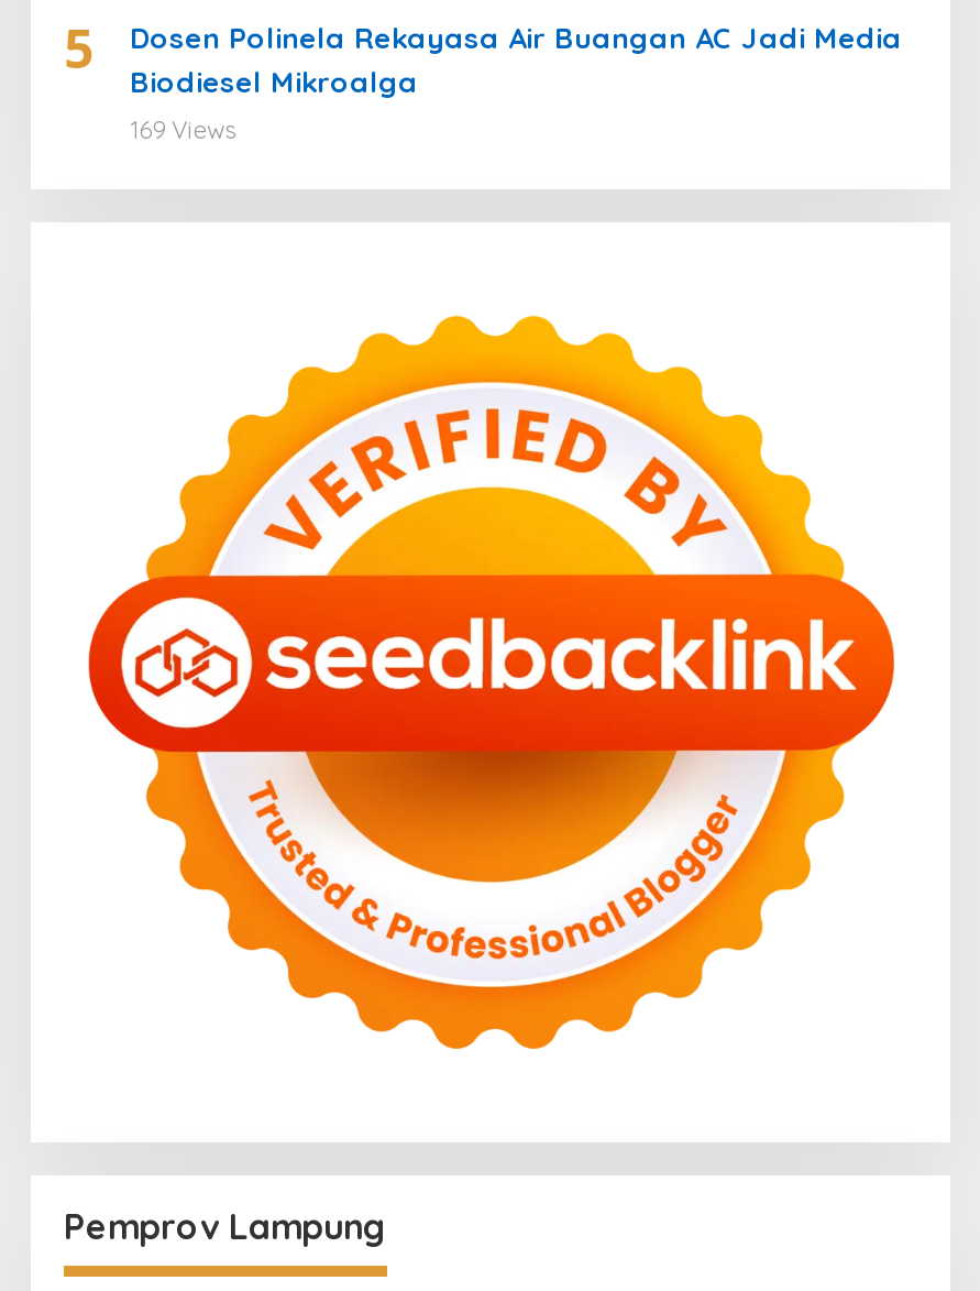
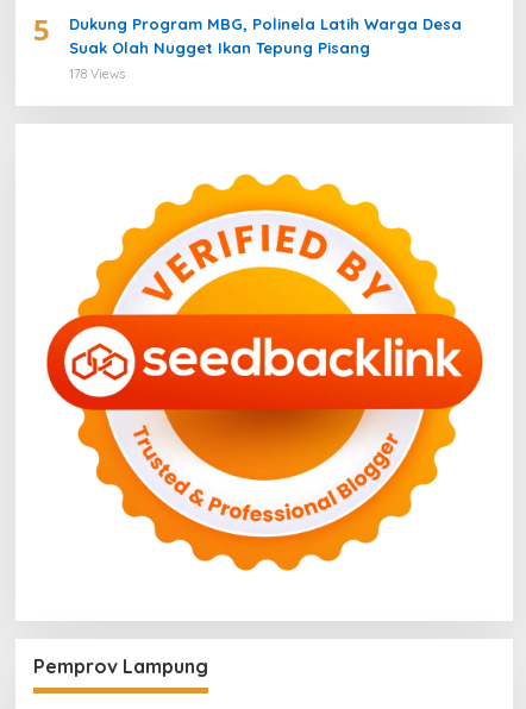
[130,20,902,145] Dosen Polinela Rekayasa Air Buangan AC Jadi Media | Biodiesel Mikroalga | 169 Views -> [69,14,462,82] Dukung Program MBG, Polinela Latih Warga Desa | Suak Olah Nugget Ikan Tepung Pisang | 178 Views

